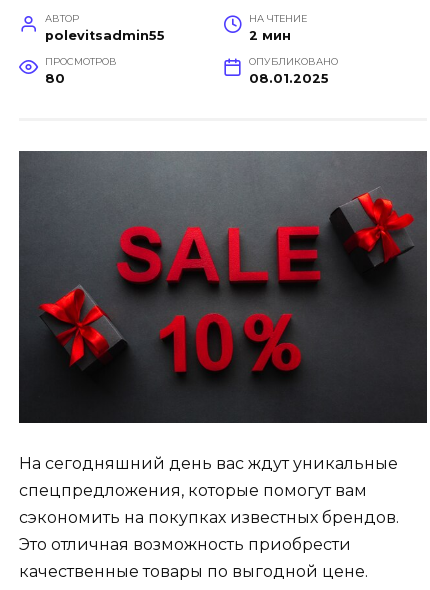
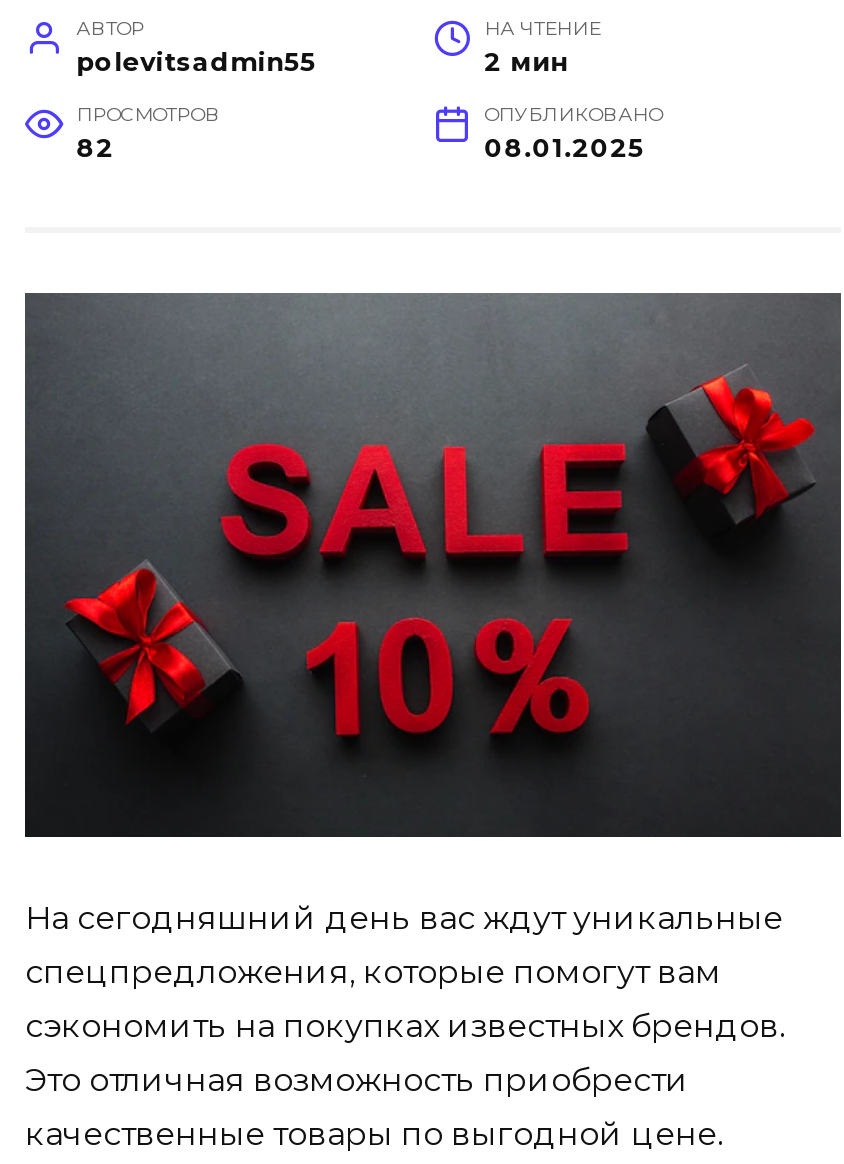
[45,71,65,86] 80 -> [76,133,114,163] 82

